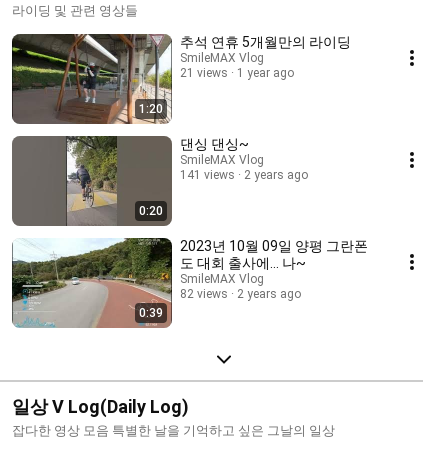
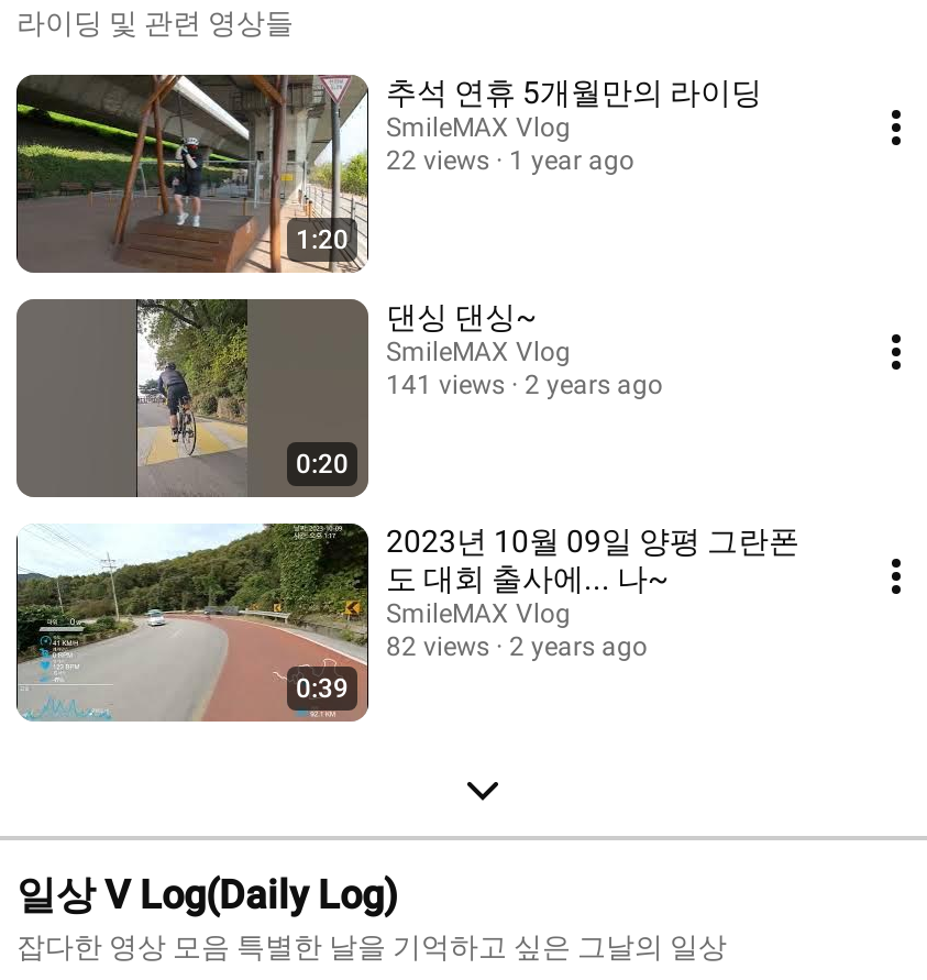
[180,66,294,80] 21 views 1 year ago -> [386,146,634,177] 22 views 1 year ago

